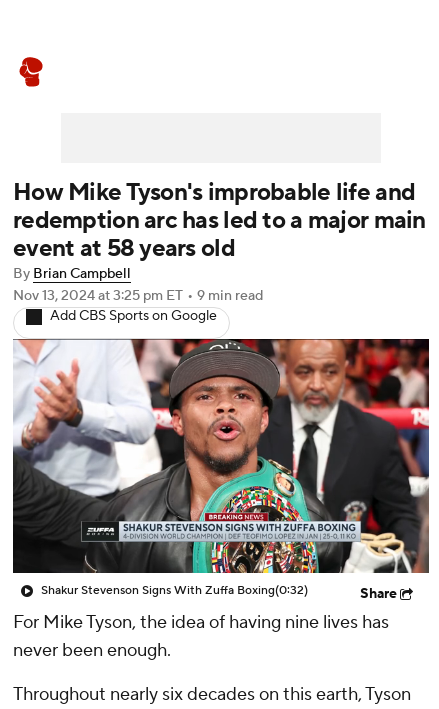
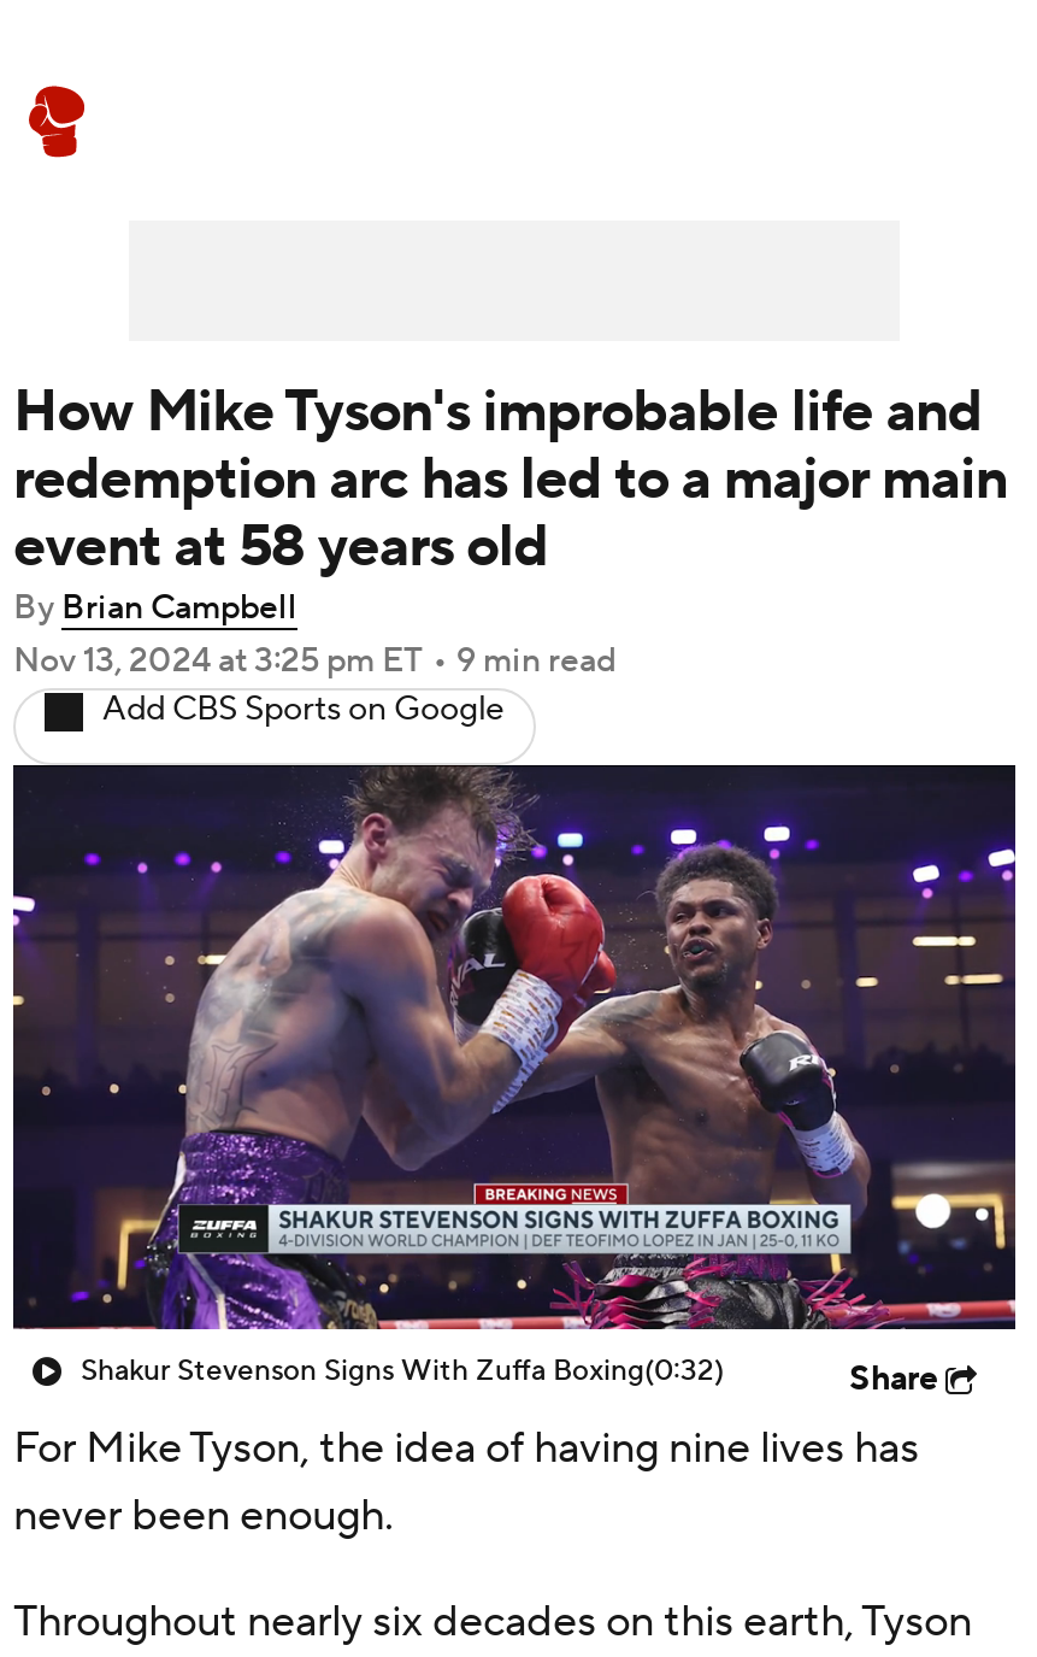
[13,338,430,574] [image] -> [11,763,1018,1332] [image]

